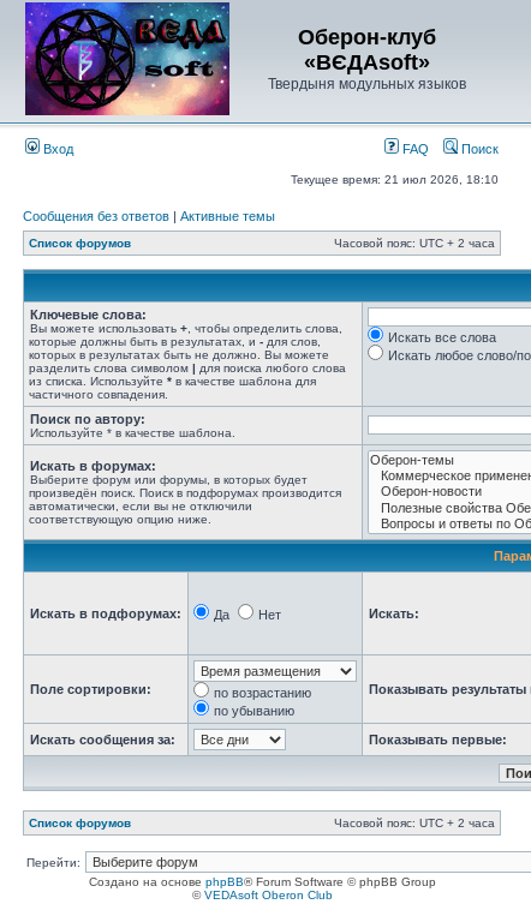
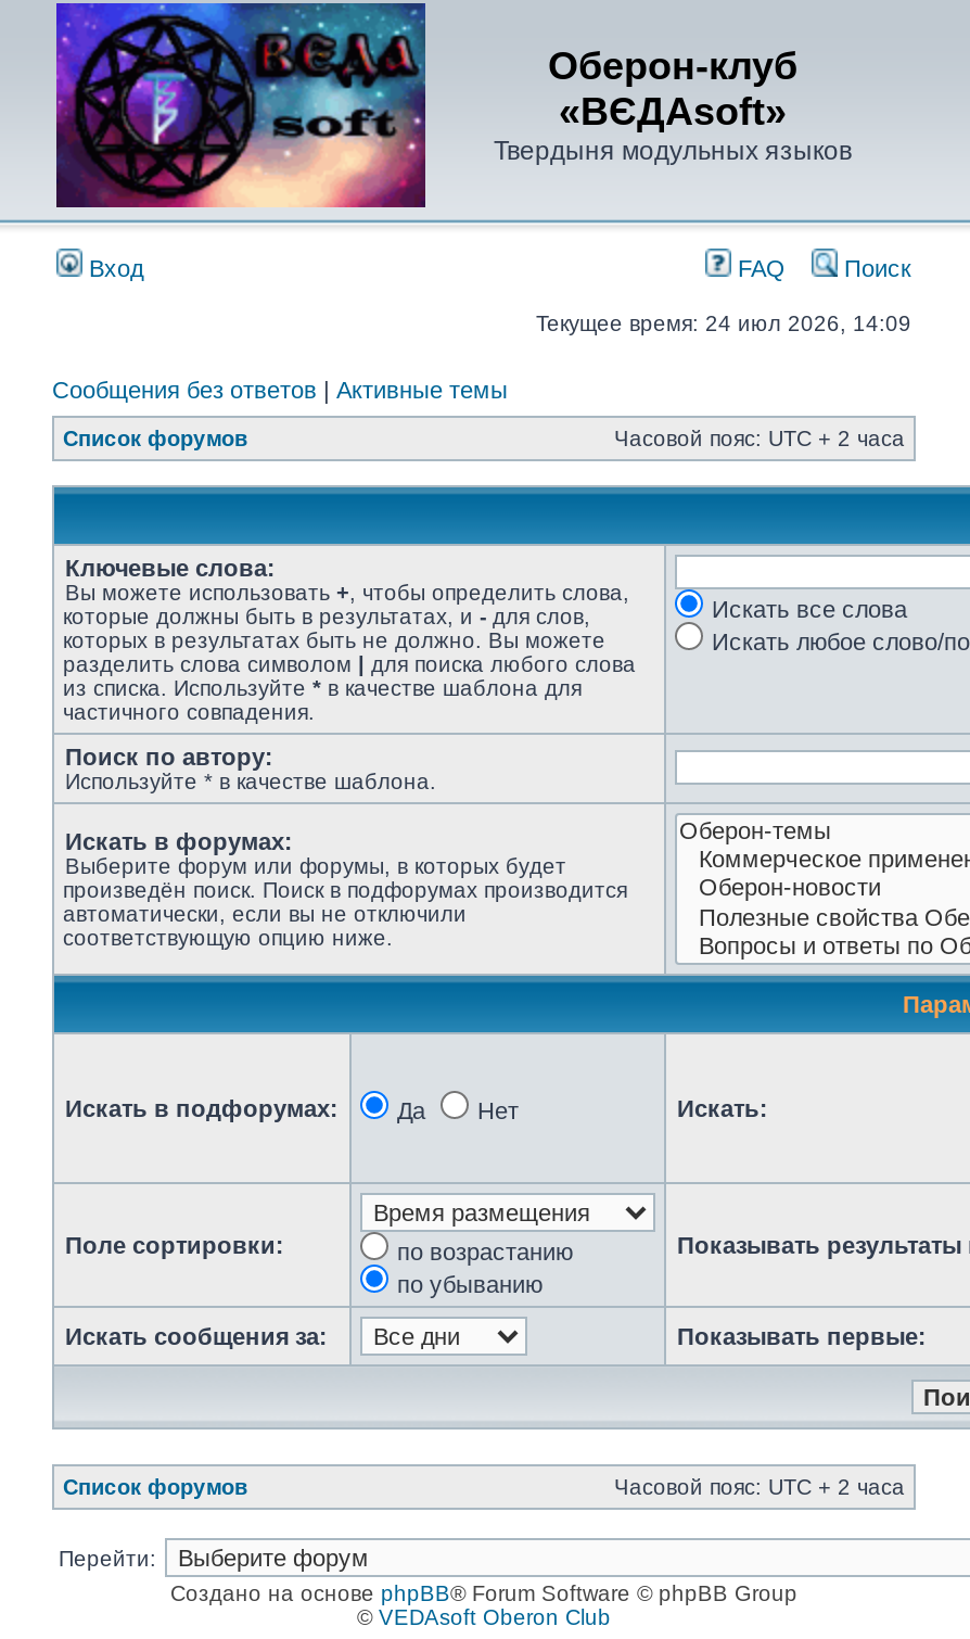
[291,173,499,186] Текущее время: 21 июл 2026, 18:10 -> [536,312,911,335] Текущее время: 24 июл 2026, 14:09

